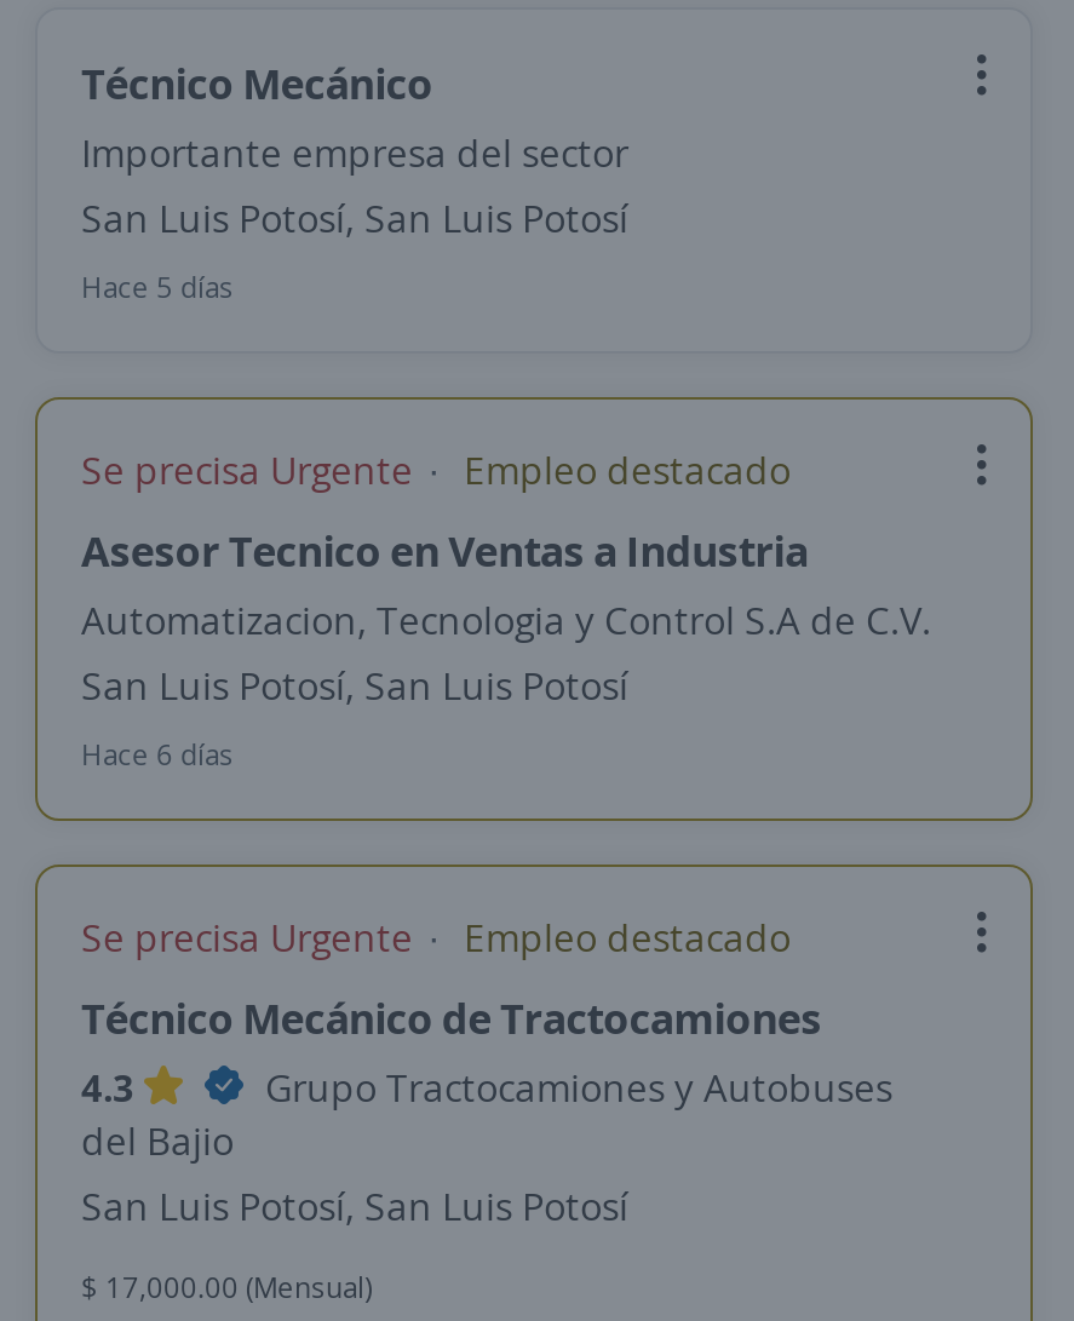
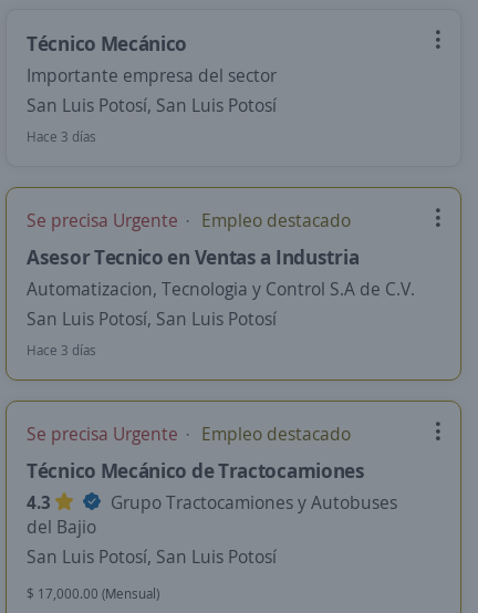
[81,266,234,308] Hace 5 días -> [27,127,96,146] Hace 3 días
[81,734,234,775] Hace 6 días -> [27,341,96,360] Hace 3 días

